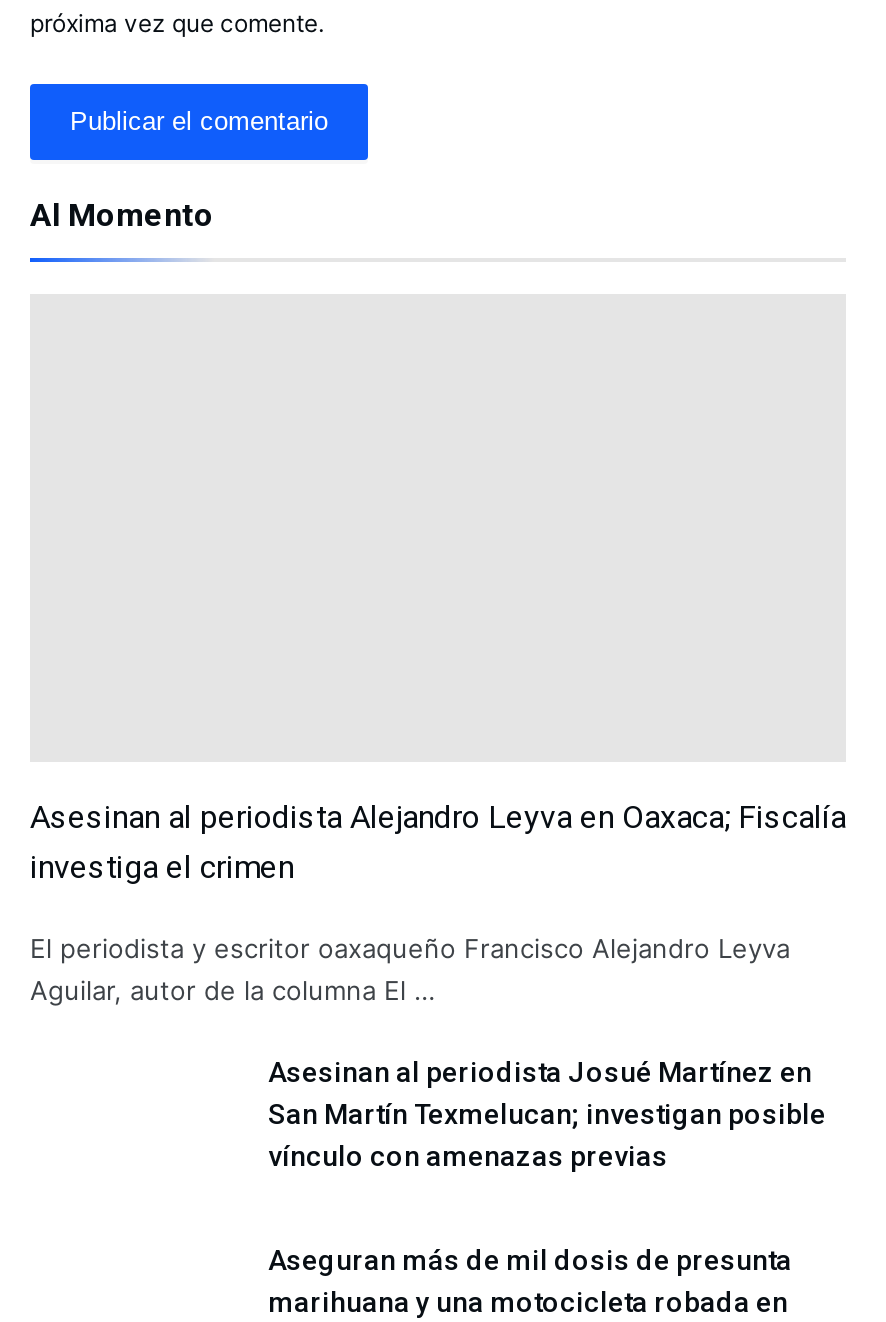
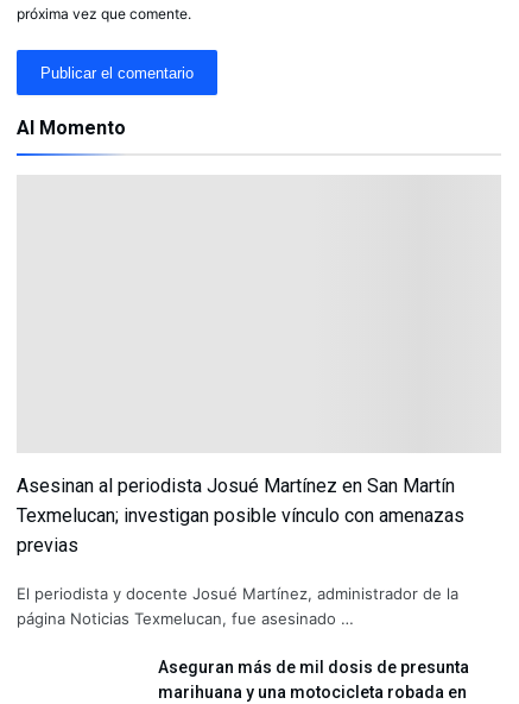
[30,798,846,1172] Asesinan al periodista Alejandro Leyva en Oaxaca; Fiscalía | investiga el crimen | El periodista y escritor oaxaqueño Francisco Alejandro Leyva | Aguilar, autor de la columna El … | Asesinan al periodista Josué Martínez en | San Martín Texmelucan; investigan posible | vínculo con amenazas previas -> [17,474,464,628] Asesinan al periodista Josué Martínez en San Martín | Texmelucan; investigan posible vínculo con amenazas | previas | El periodista y docente Josué Martínez, administrador de la | página Noticias Texmelucan, fue asesinado …

